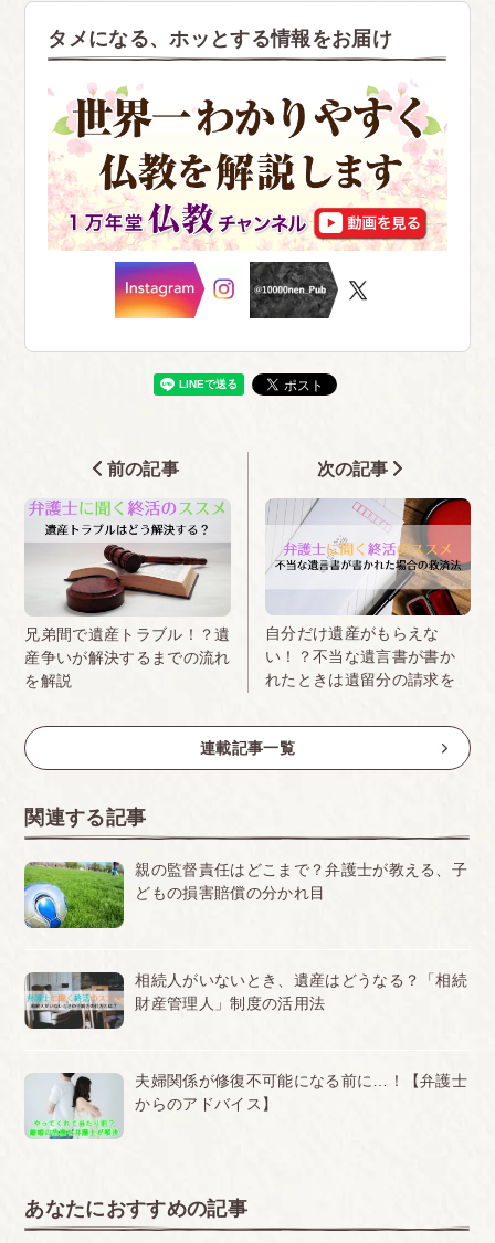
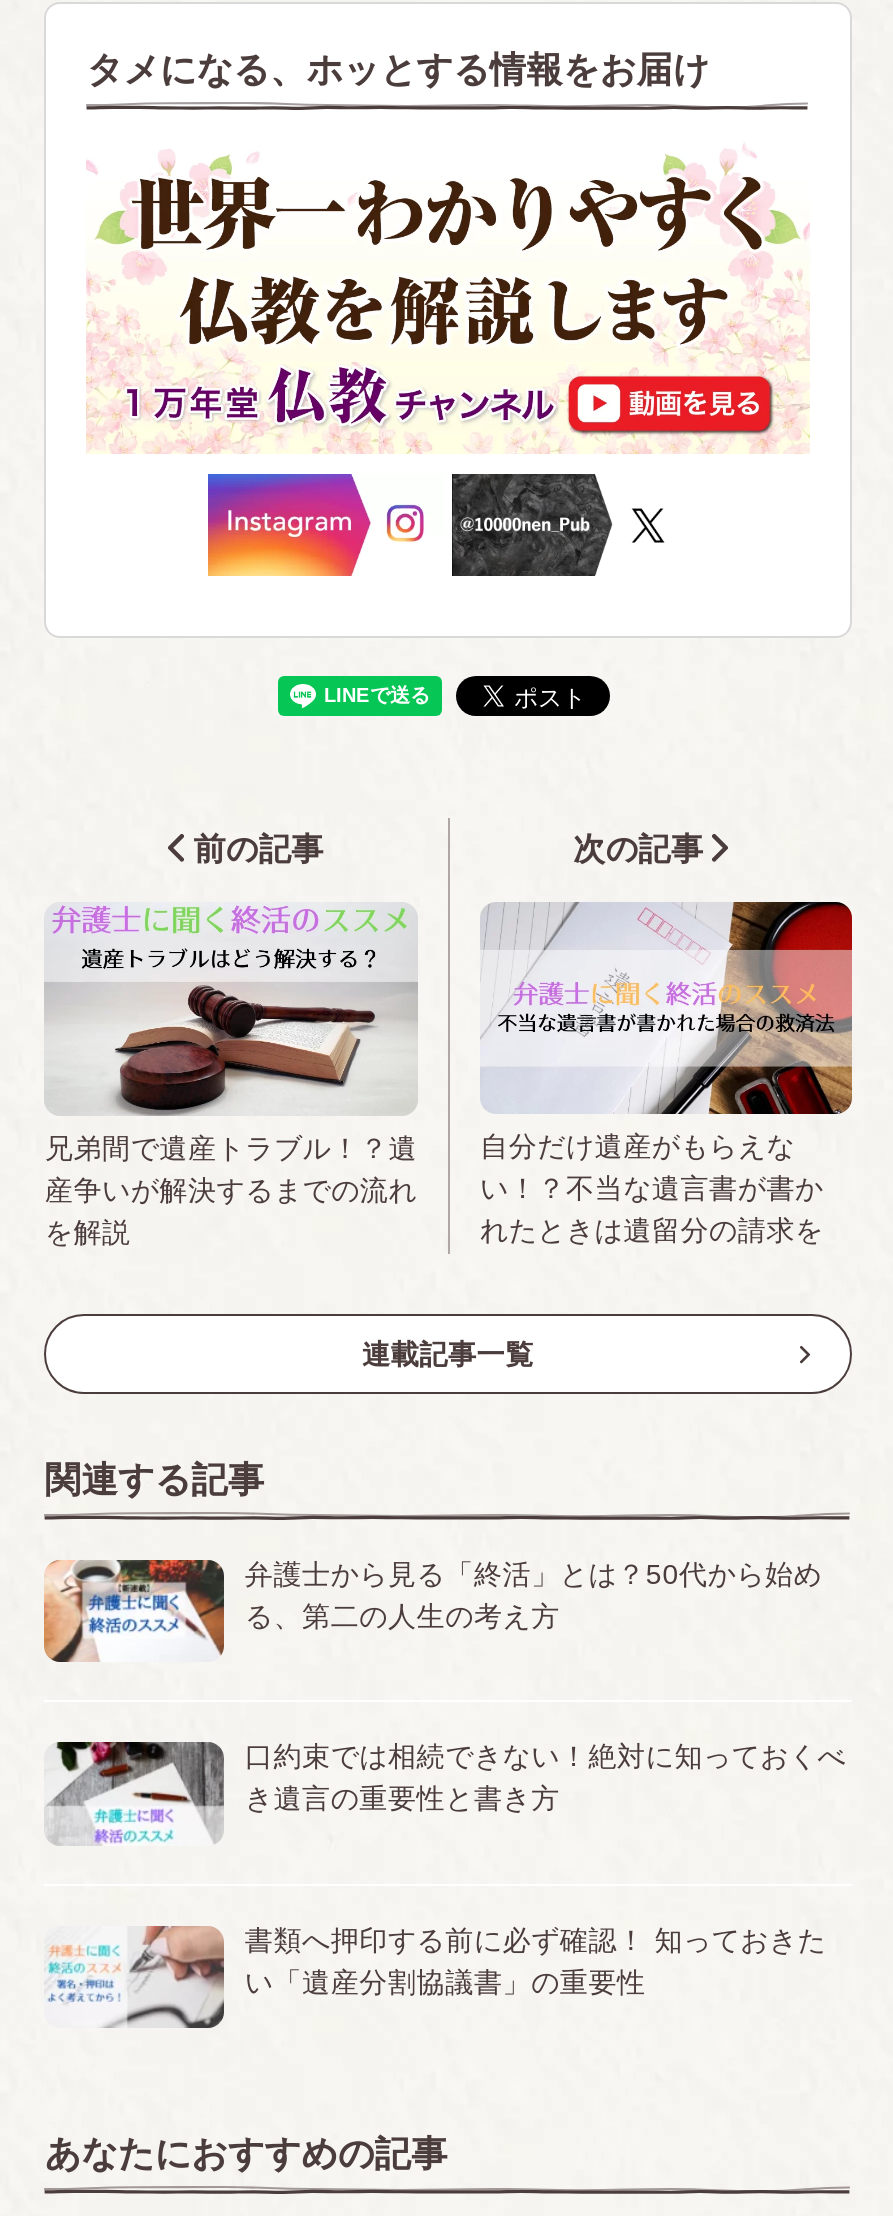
[23,860,467,929] [image] | 親の監督責任はどこまで？弁護士が教える、子 | どもの損害賠償の分かれ目 -> [42,1557,822,1664] [image] | 弁護士から見る「終活」とは？50代から始め | る、第二の人生の考え方
[24,971,467,1030] [image] | 相続人がいないとき、遺産はどうなる？「相続 | 財産管理人」制度の活用法 -> [48,1740,846,1844] [image] | 口約束では相続できない！絶対に知っておくべ | き遺言の重要性と書き方
[24,1072,467,1140] [image] | 夫婦関係が修復不可能になる前に…！【弁護士 | からのアドバイス】 -> [48,1924,826,2030] [image] | 書類へ押印する前に必ず確認！ 知っておきた | い「遺産分割協議書」の重要性

